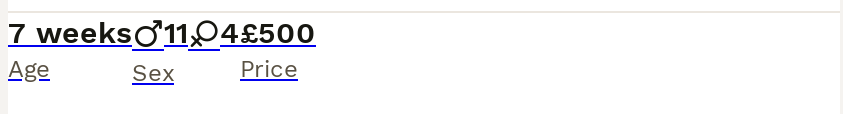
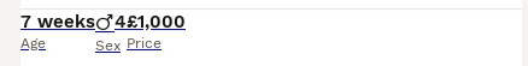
[164,15,188,51] 11 -> none
[240,15,316,51] £500 -> [127,11,186,32] £1,000

